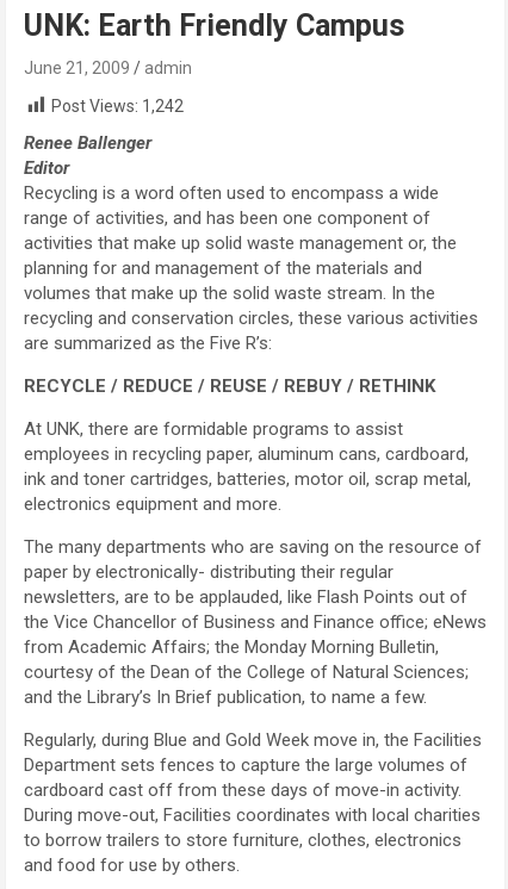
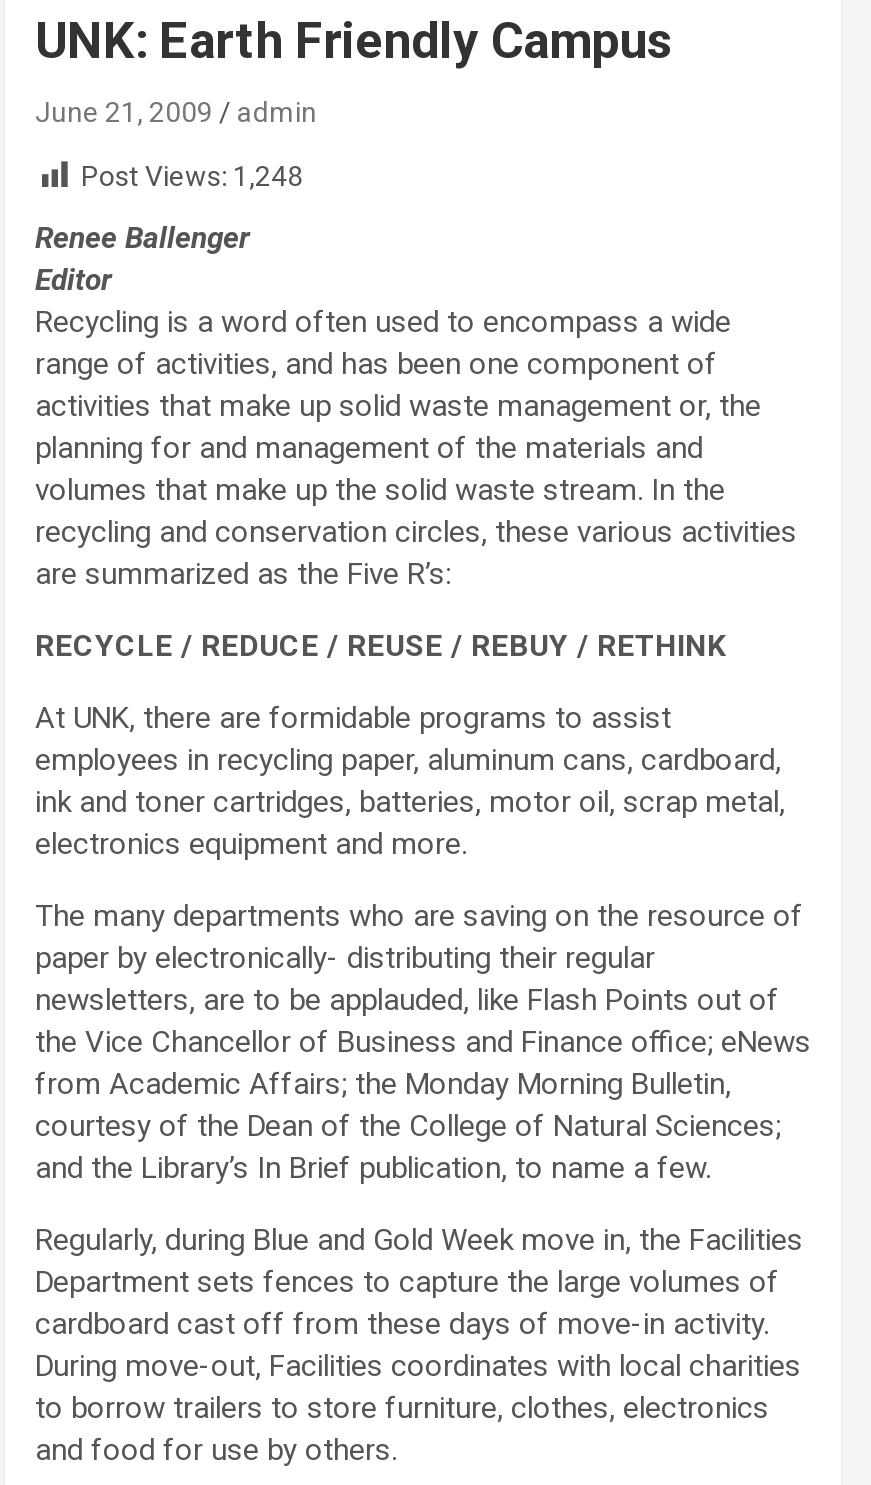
[51,97,184,116] Post Views: 1,242 -> [81,160,303,192] Post Views: 1,248

